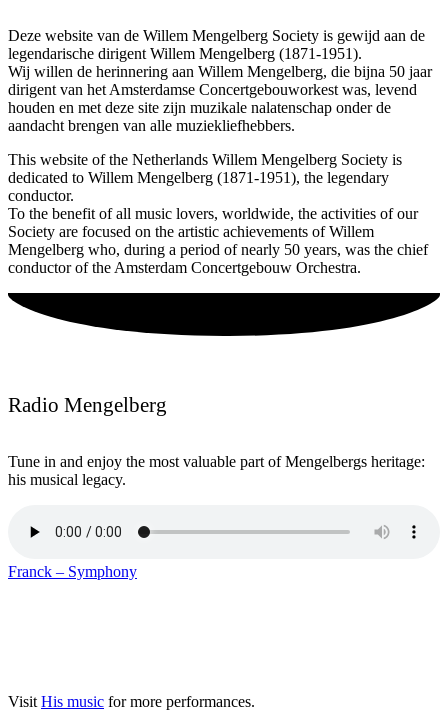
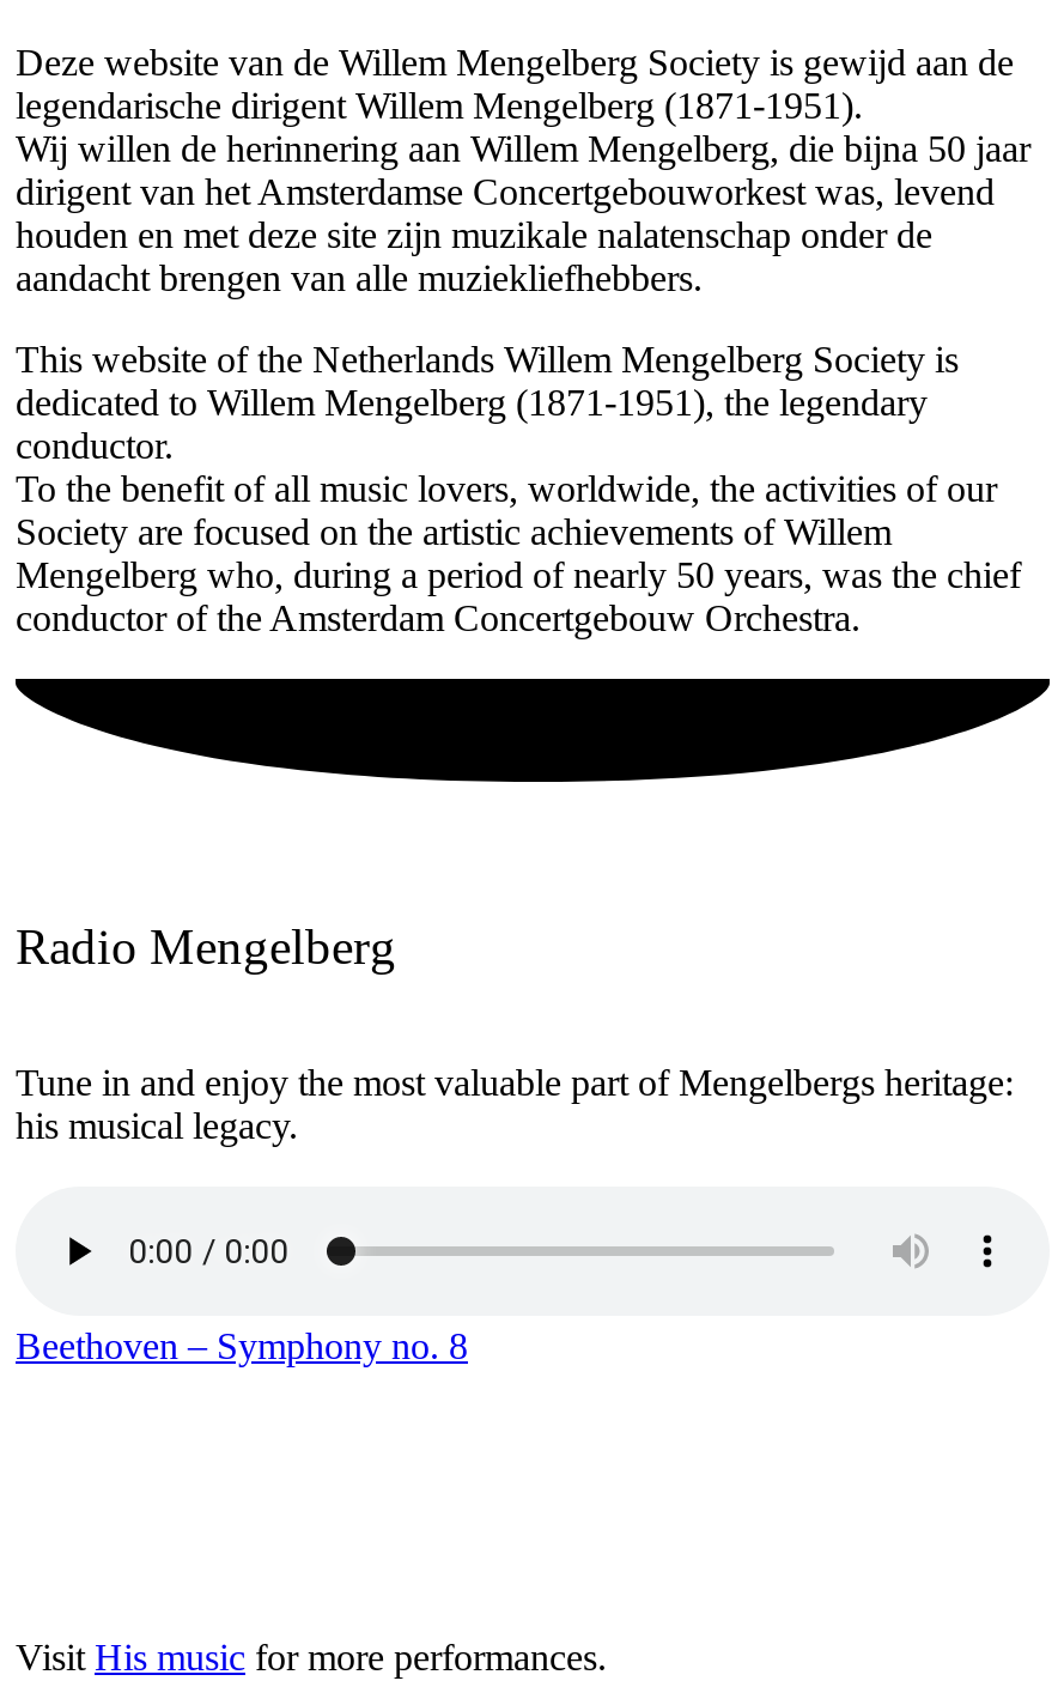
[8,563,137,580] Franck – Symphony -> [16,1326,468,1367] Beethoven – Symphony no. 8

